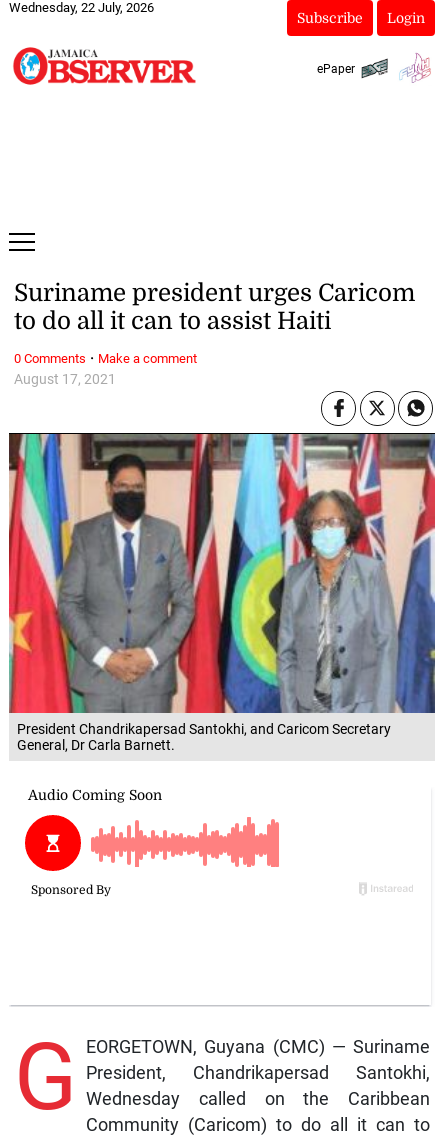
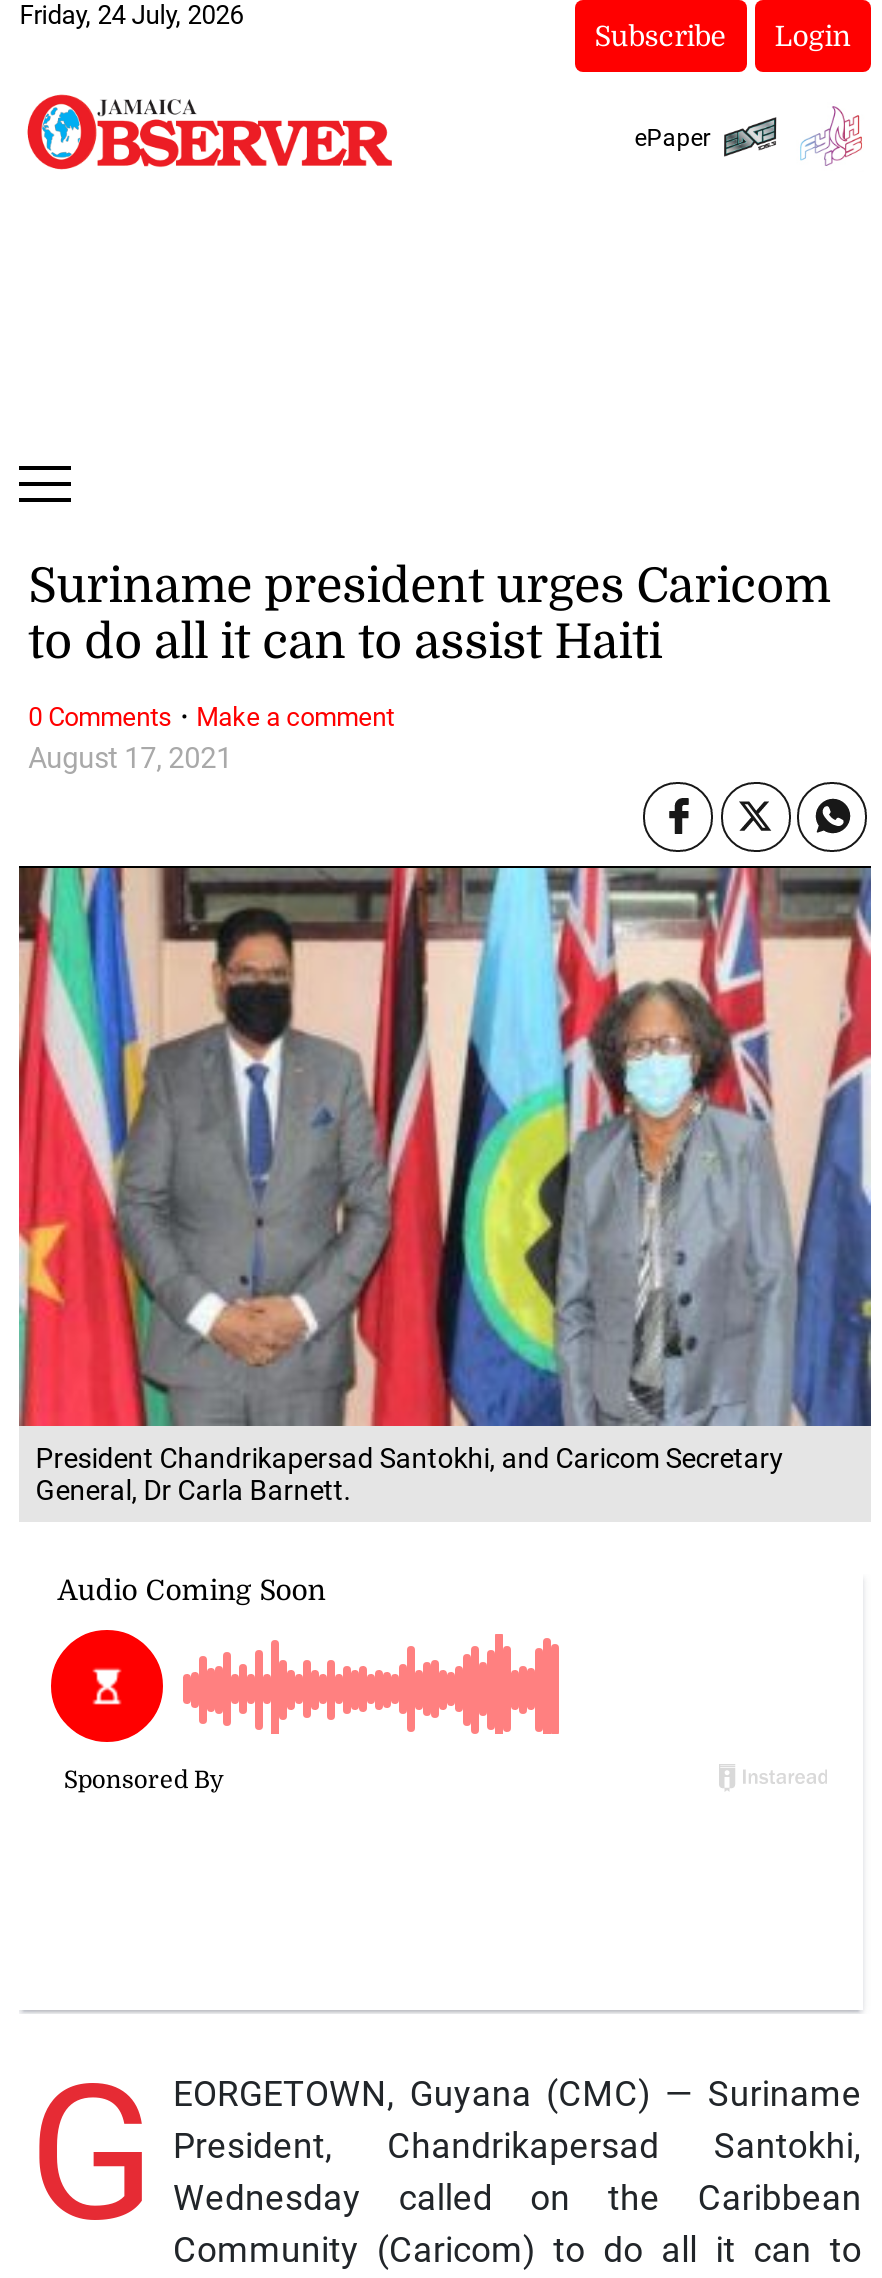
[9,0,154,15] Wednesday, 22 July, 2026 -> [19,0,243,30] Friday, 24 July, 2026

